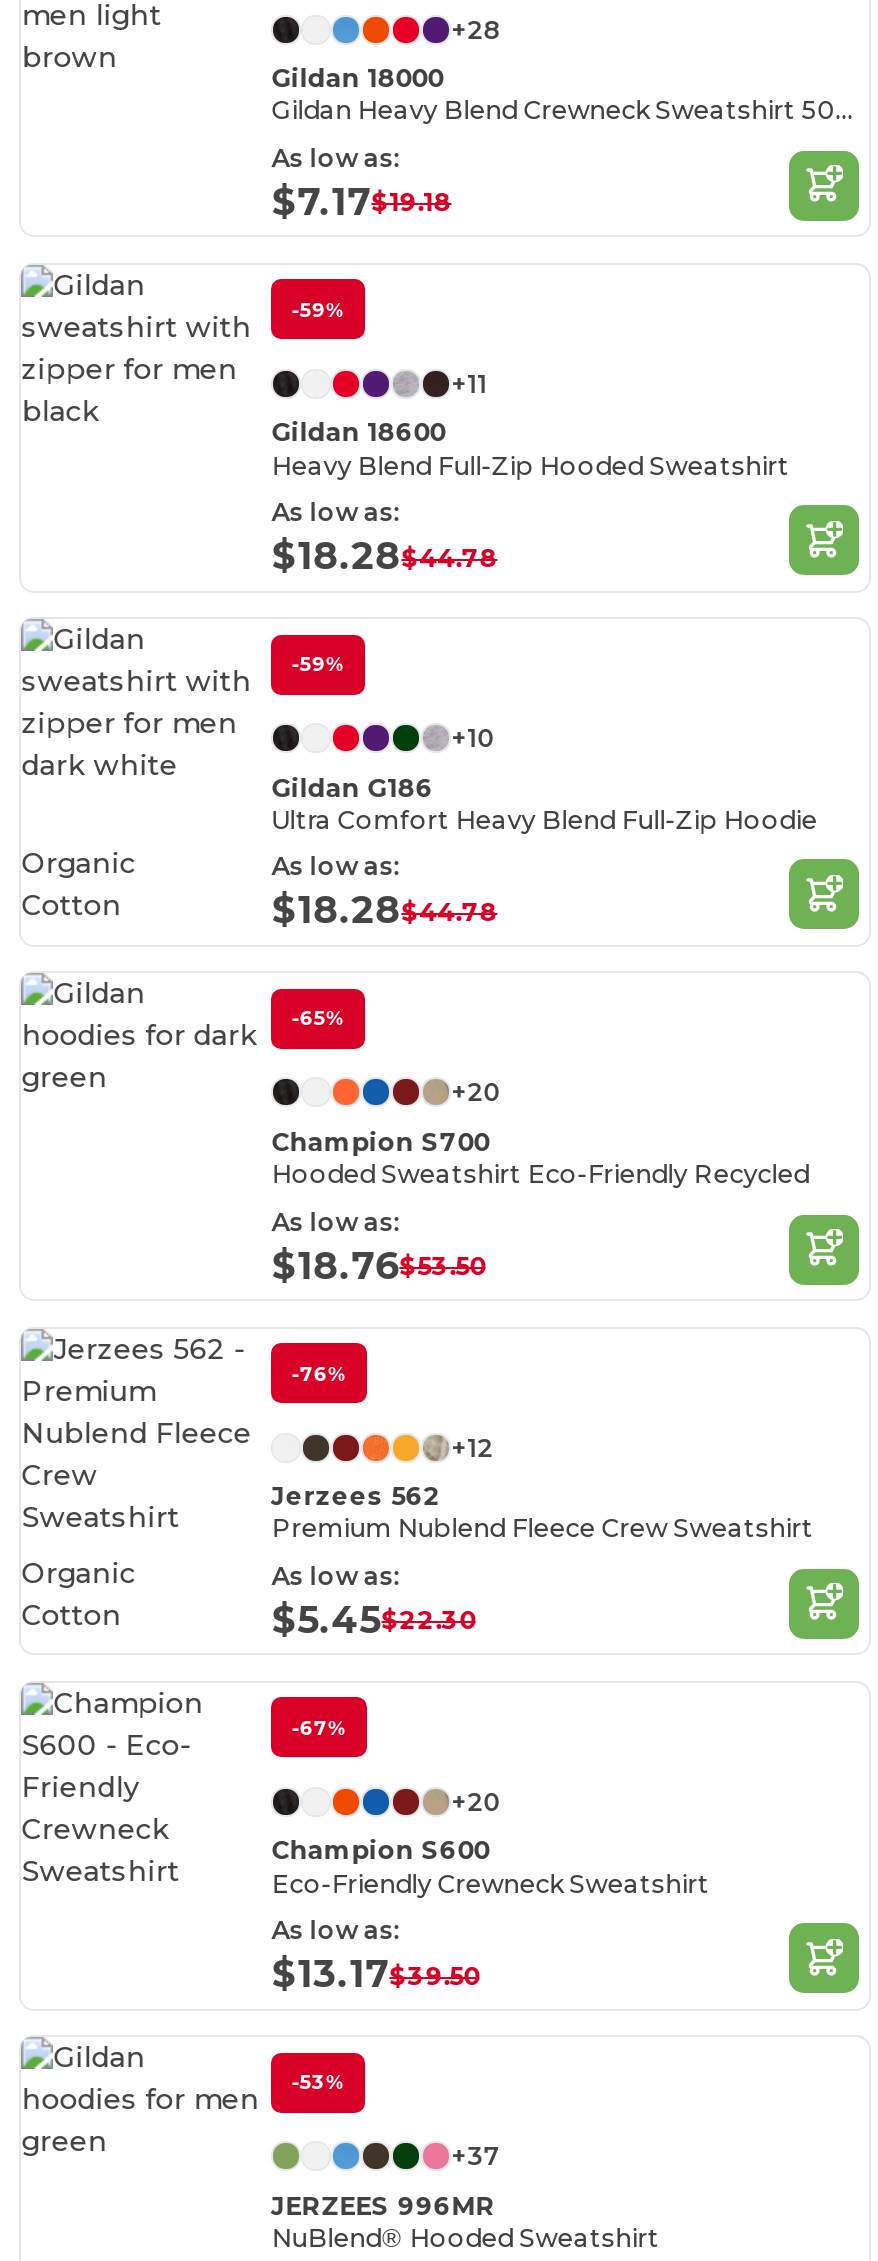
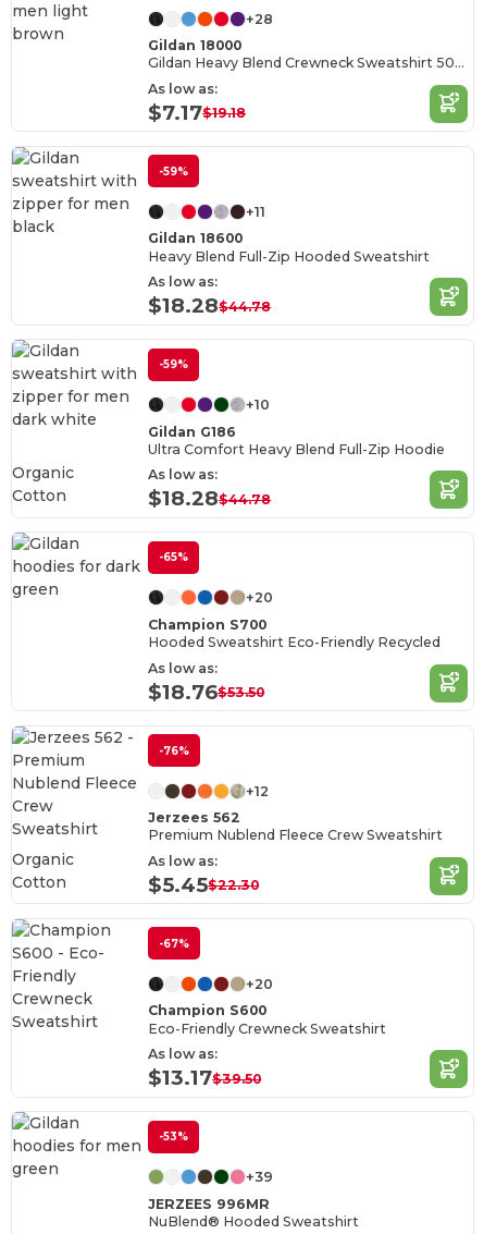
[451,2141,501,2171] +37 -> [246,1169,273,1185] +39

